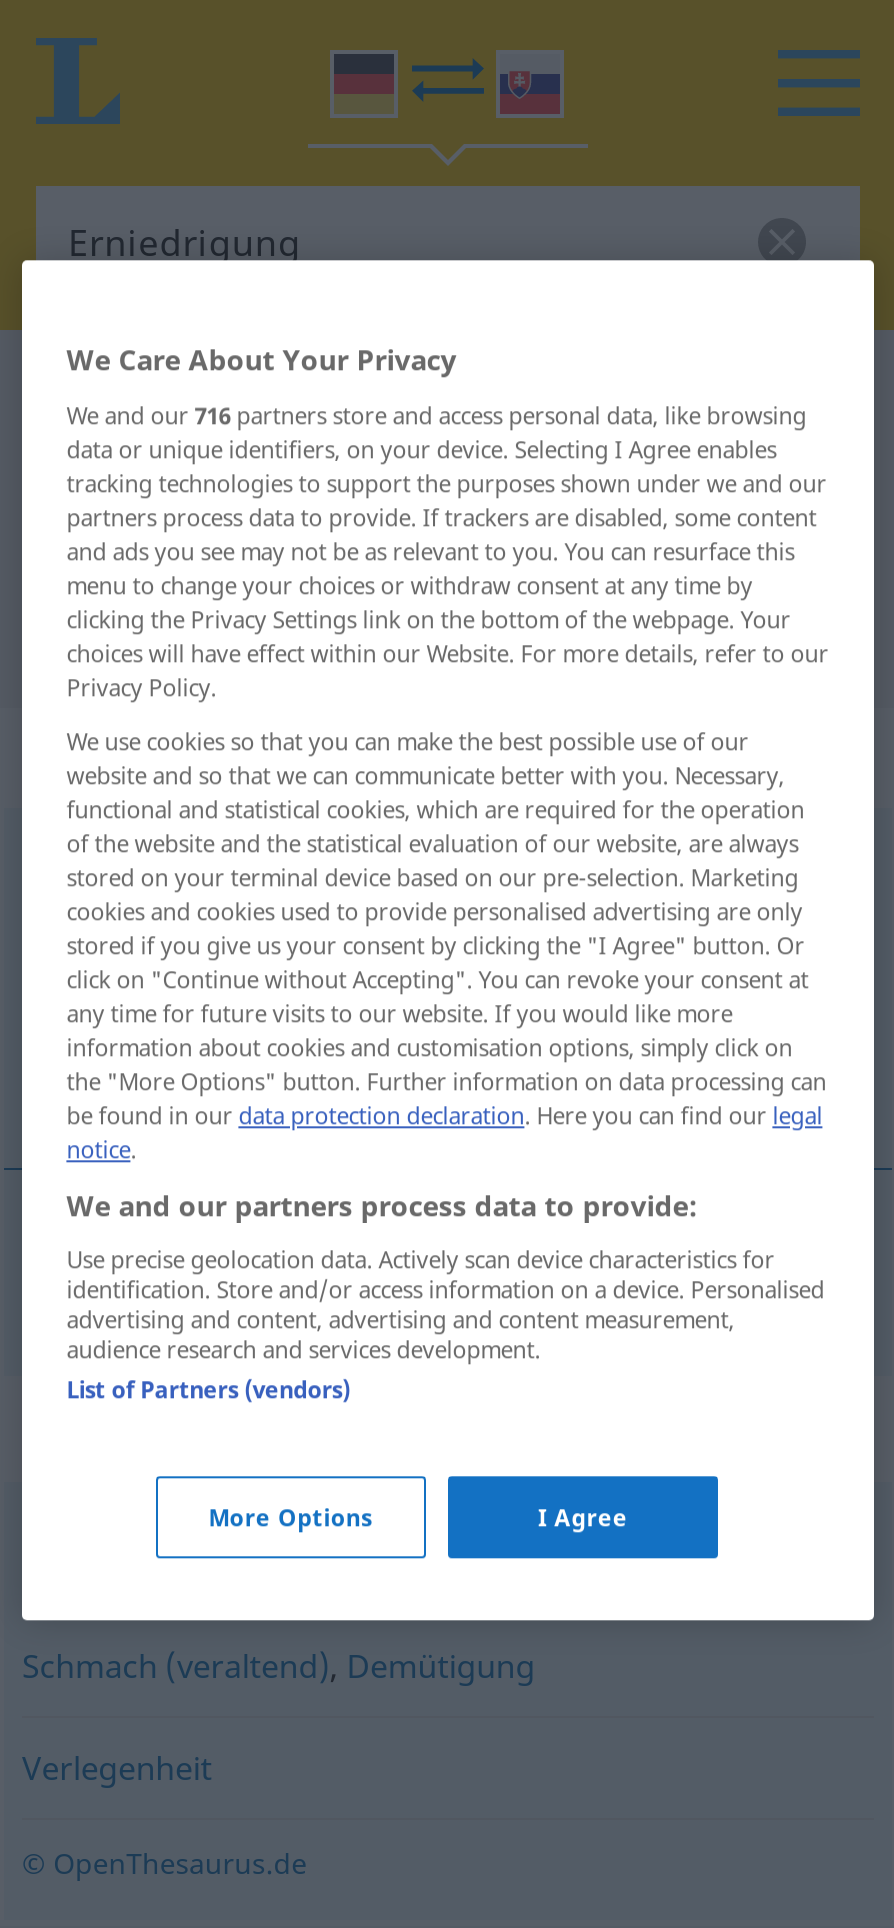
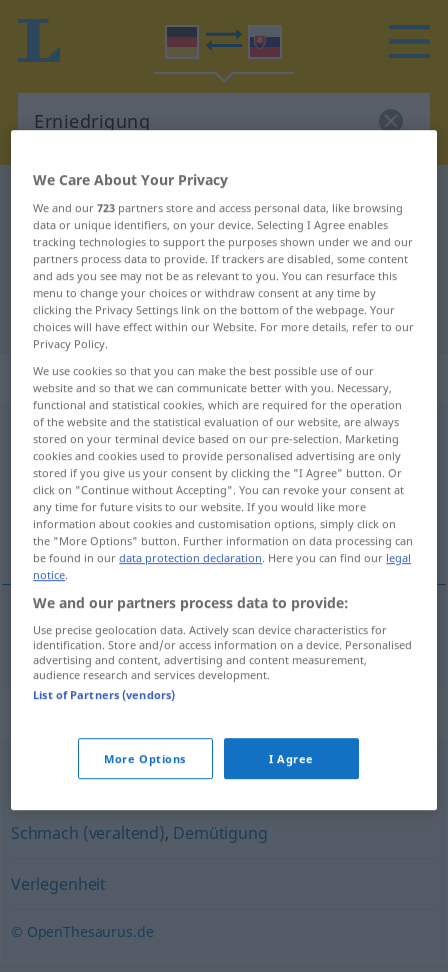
[66,399,806,429] We and our 716 partners store and access personal data, like browsing -> [33,200,403,215] We and our 723 partners store and access personal data, like browsing

